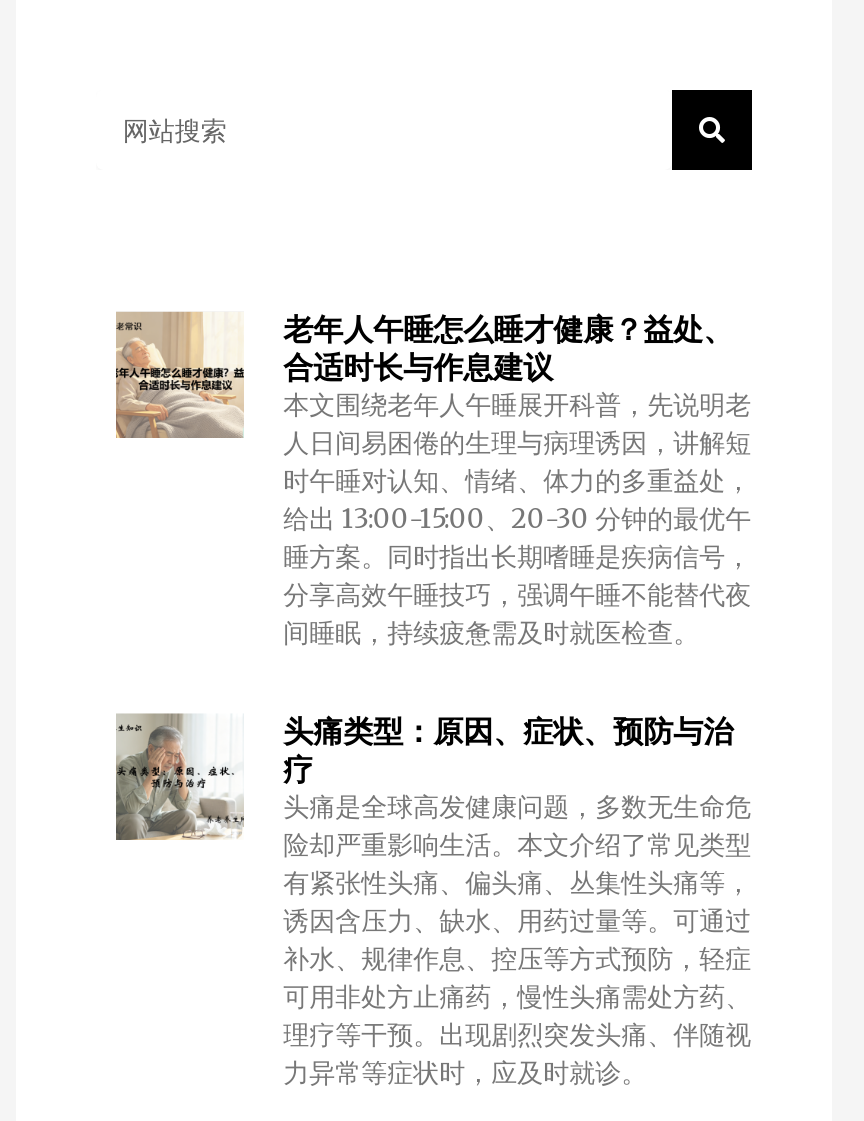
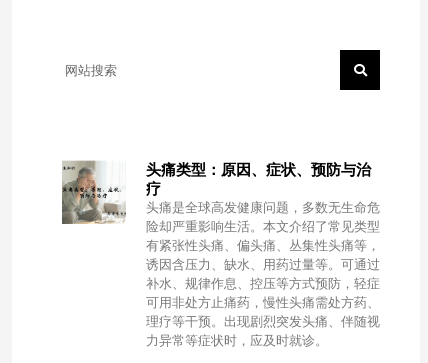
[114,311,751,651] [image] | 老年人午睡怎么睡才健康？益处、 | 合适时长与作息建议 | 本文围绕老年人午睡展开科普，先说明老 | 人日间易困倦的生理与病理诱因，讲解短 | 时午睡对认知、情绪、体力的多重益处， | 给出 13:00-15:00、20-30 分钟的最优午 | 睡方案。同时指出长期嗜睡是疾病信号， | 分享高效午睡技巧，强调午睡不能替代夜 | 间睡眠，持续疲惫需及时就医检查。 -> none

